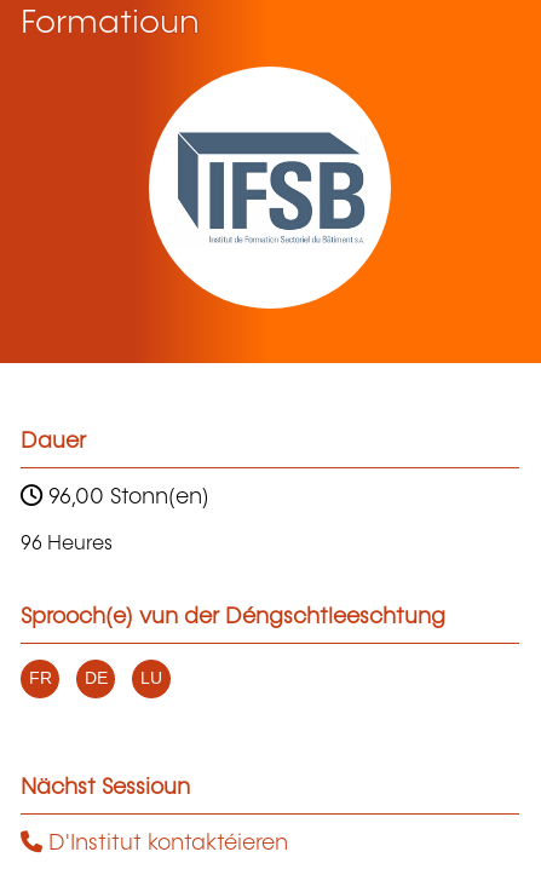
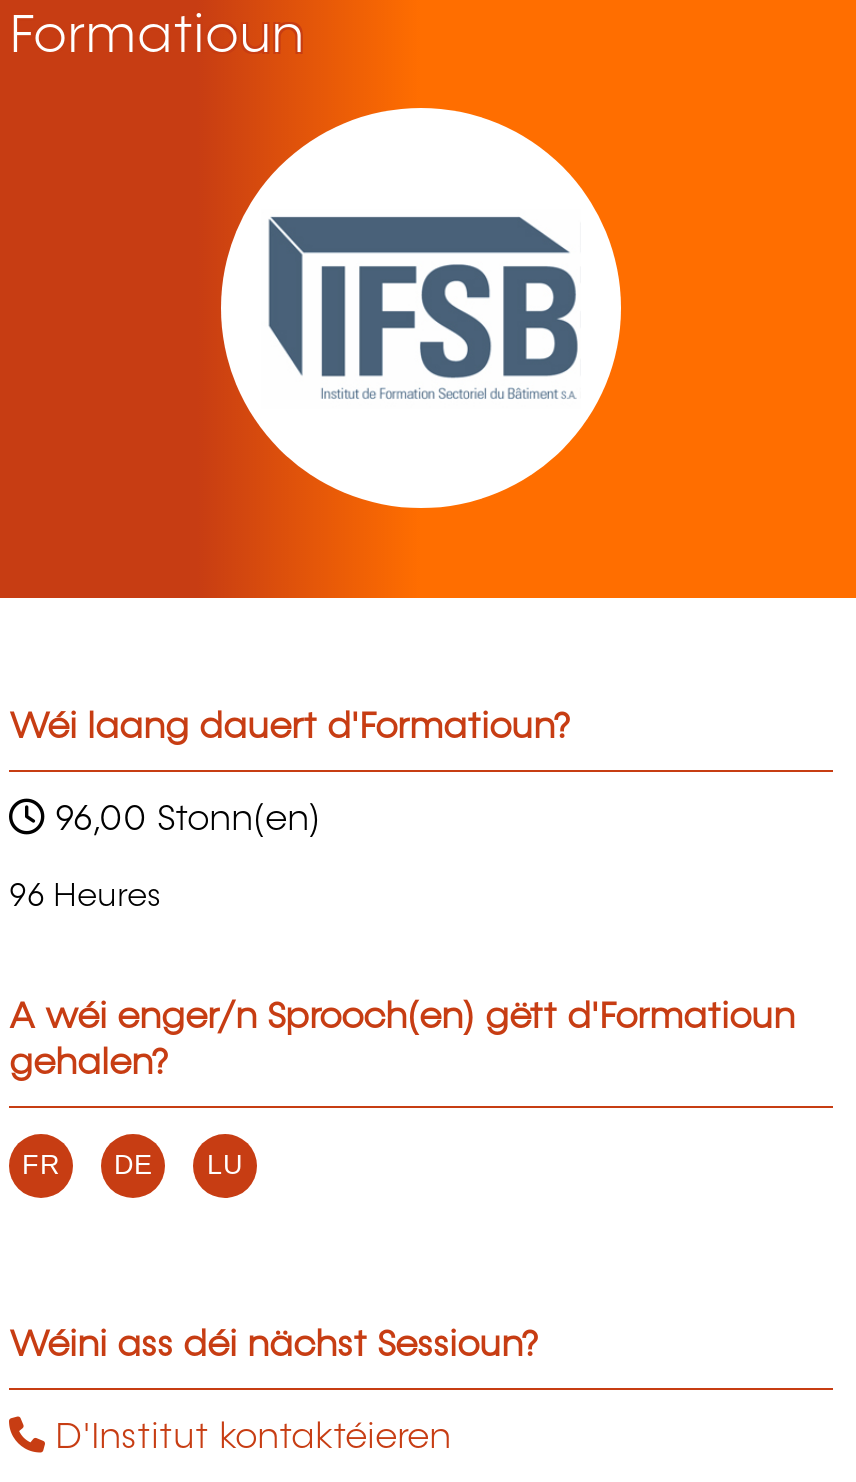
[21,431,86,453] Dauer -> [9,711,571,747] Wéi laang dauert d'Formatioun?
[21,607,445,629] Sprooch(e) vun der Déngschtleeschtung -> [9,1001,795,1083] A wéi enger/n Sprooch(en) gëtt d'Formatioun | gehalen?
[21,778,190,799] Nächst Sessioun -> [9,1329,539,1365] Wéini ass déi nächst Sessioun?

